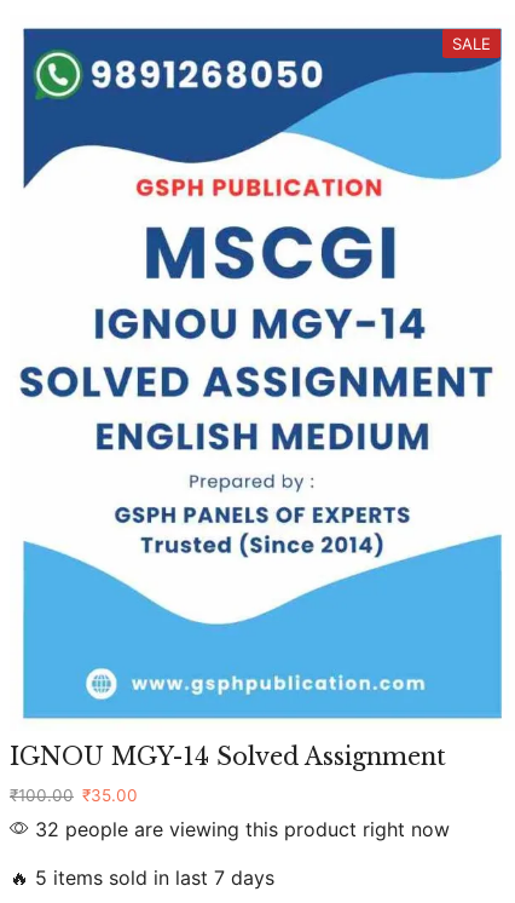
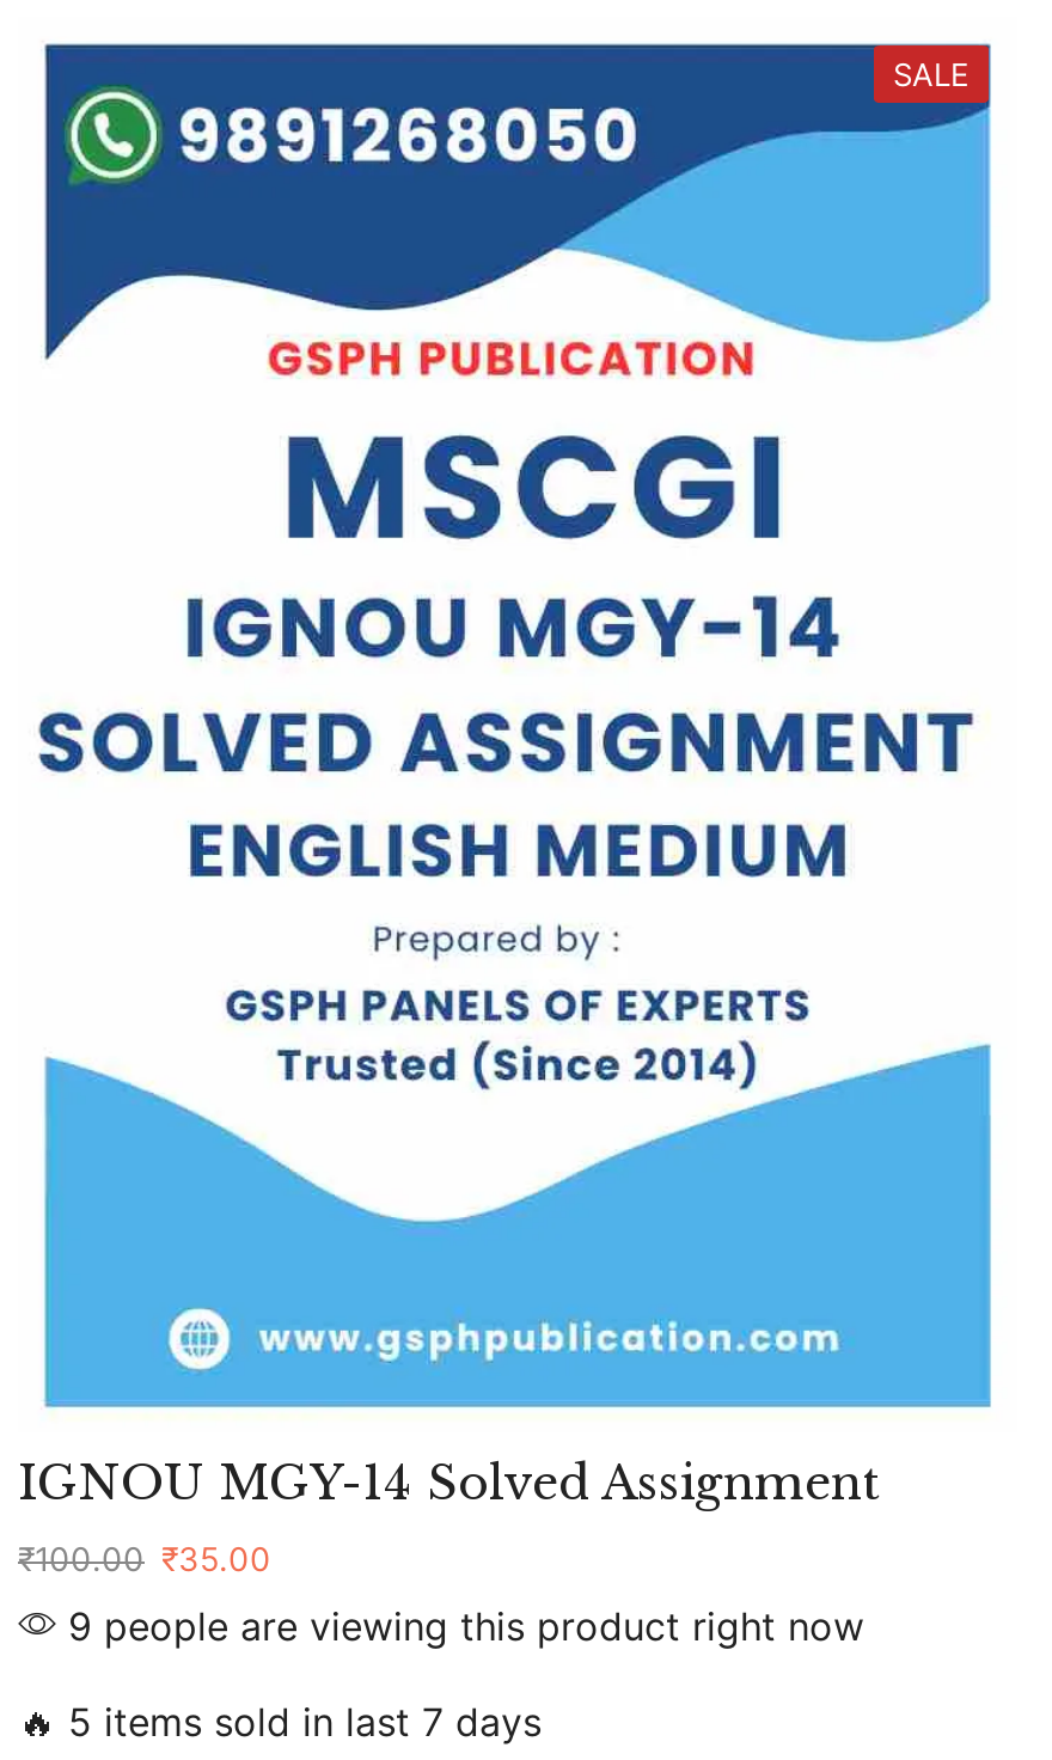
[29,817,450,841] 32 people are viewing this product right now -> [56,1601,864,1649] 9 people are viewing this product right now

